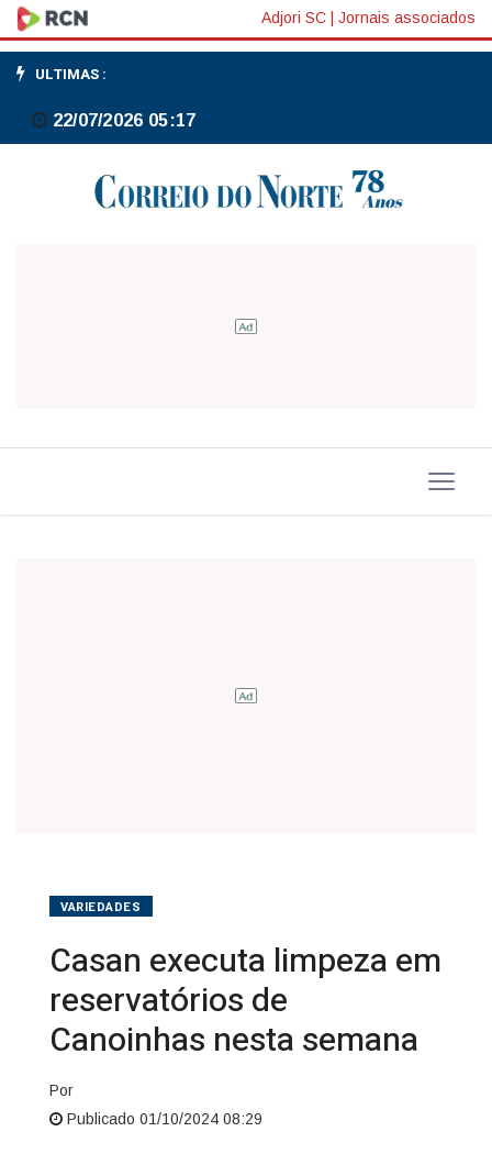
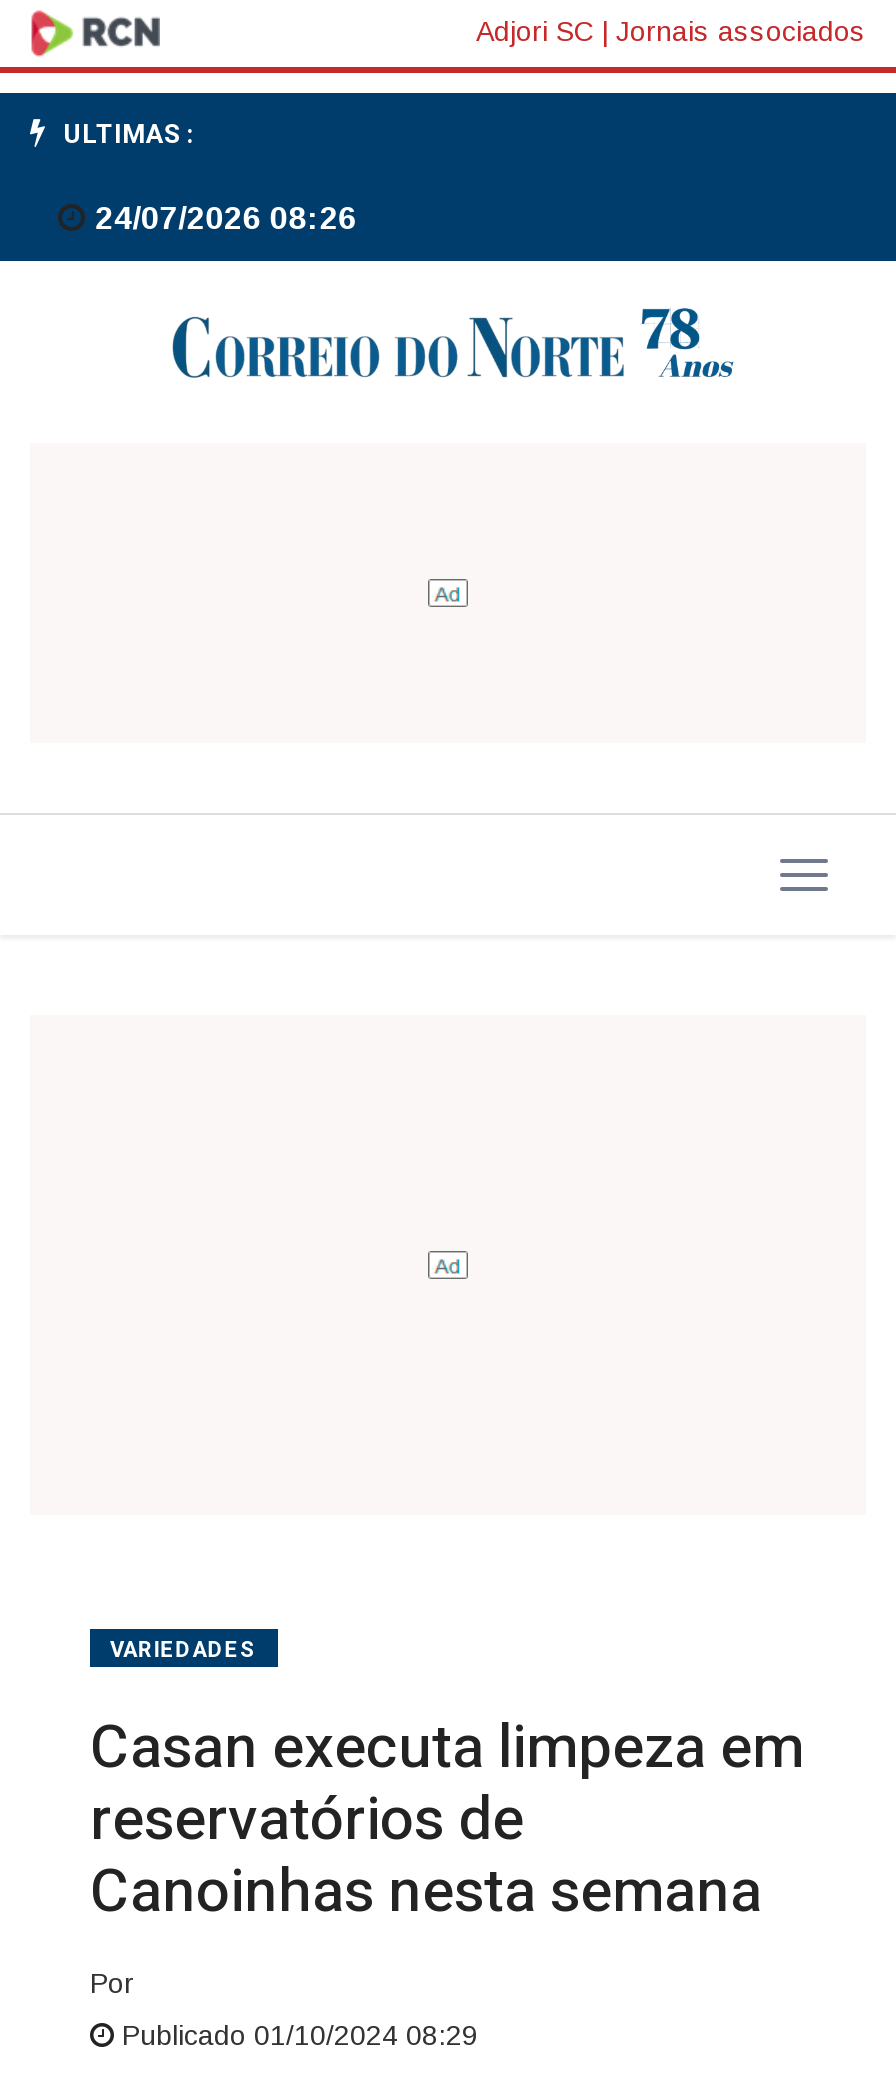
[48,111,196,129] 22/07/2026 05:17 -> [87,201,357,235] 24/07/2026 08:26

